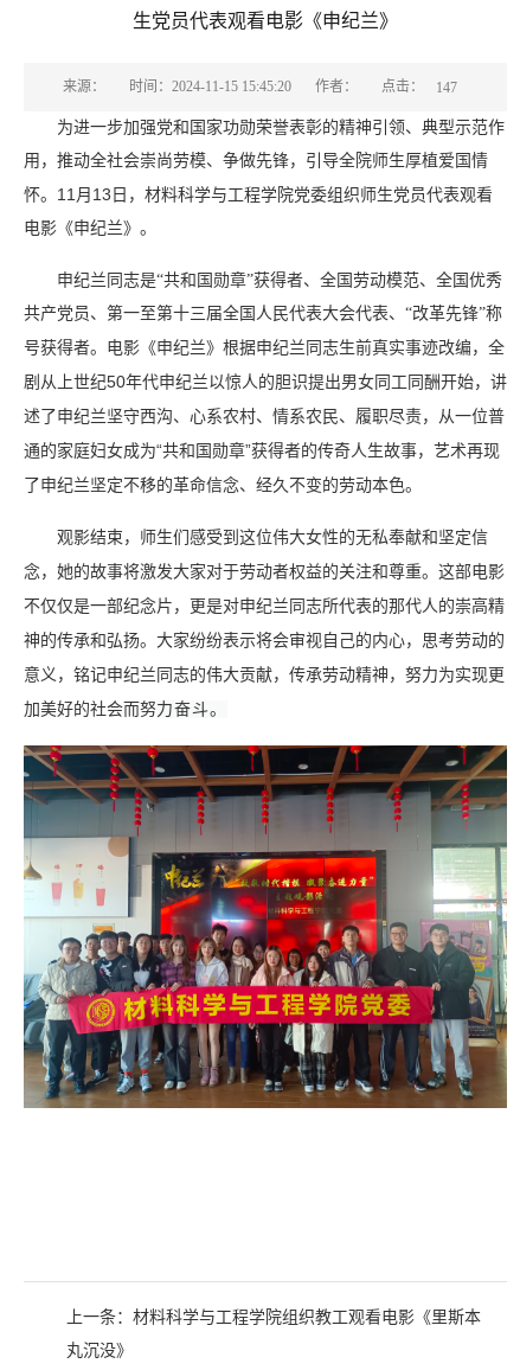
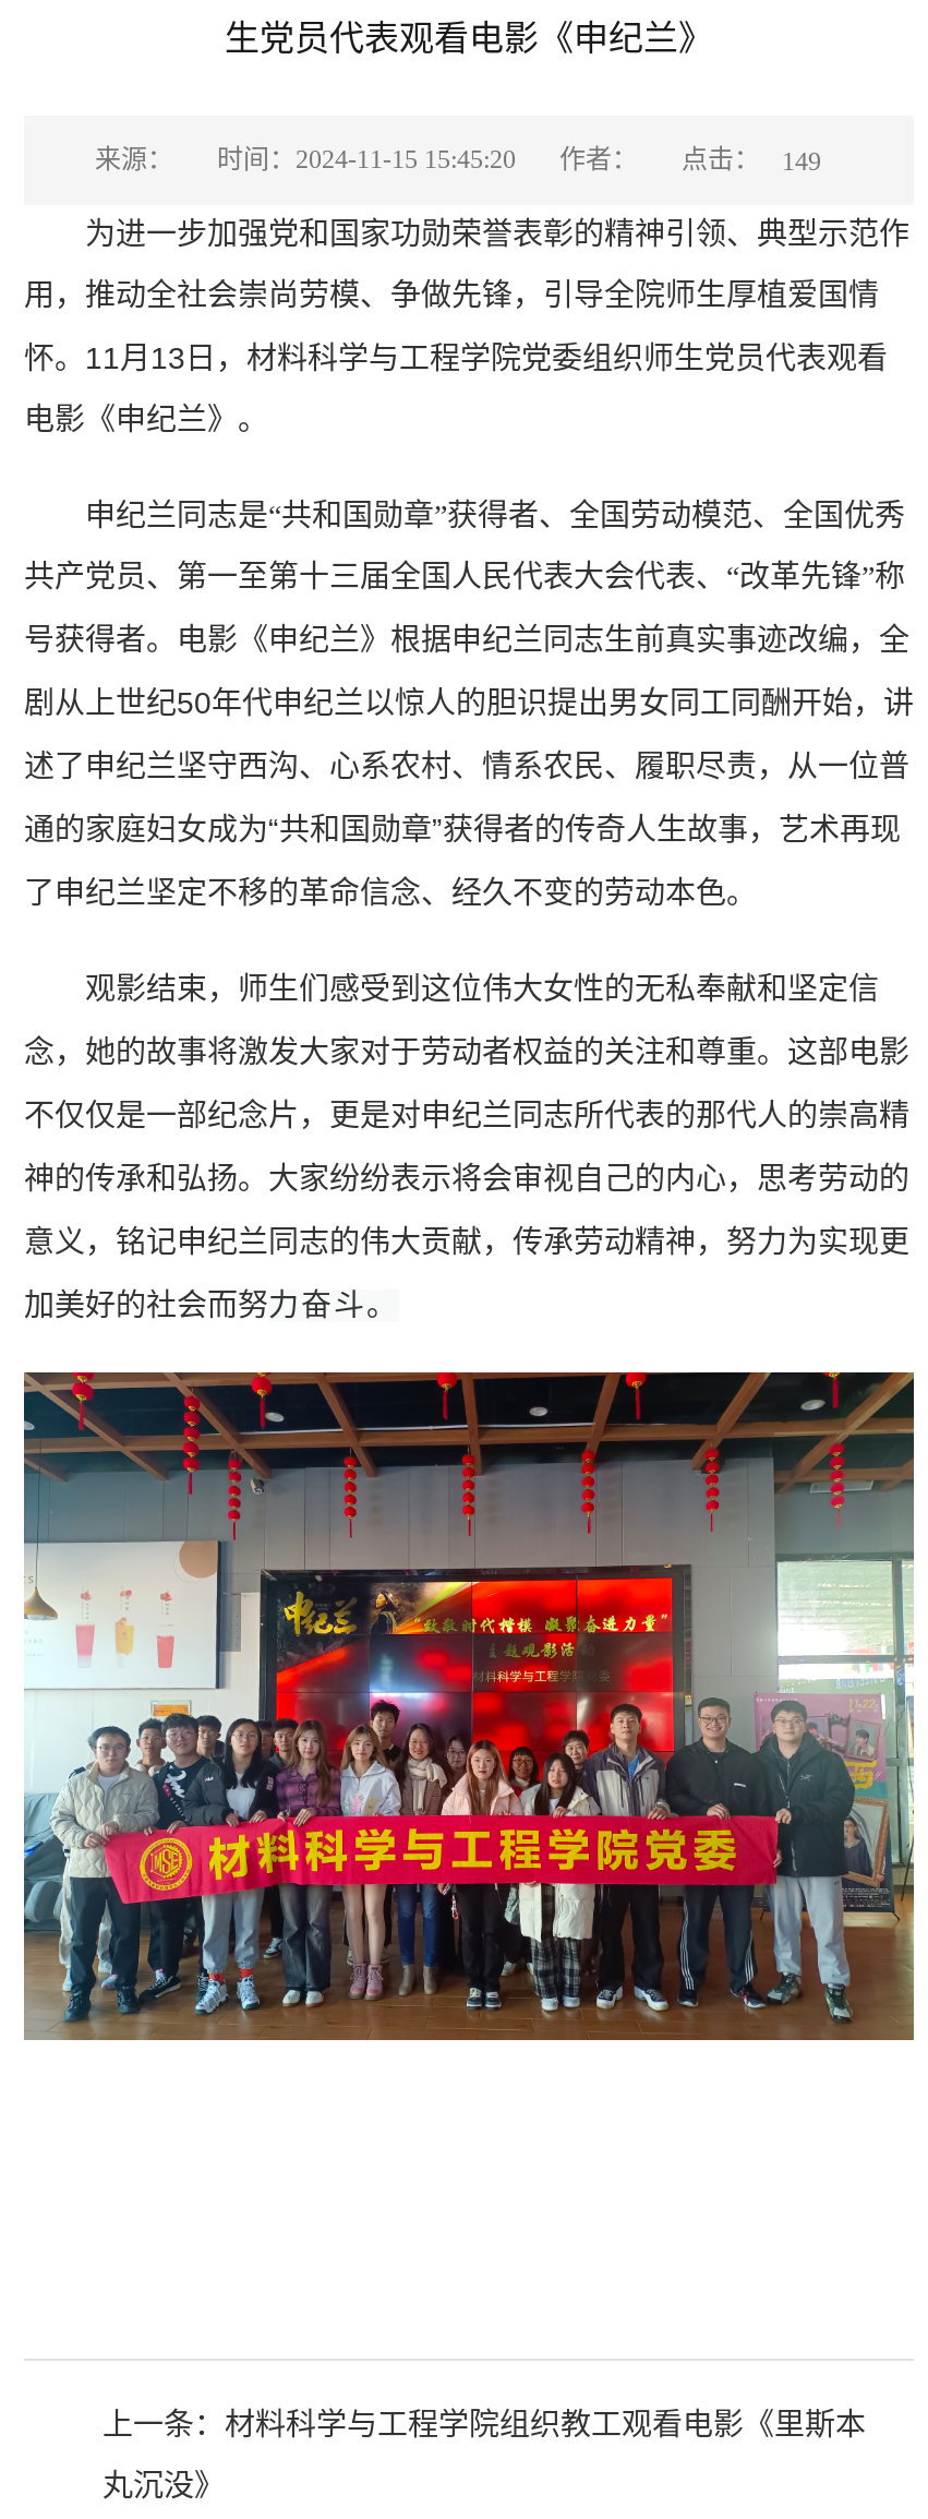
[62,78,457,96] 来源： 时间：2024-11-15 15:45:20 作者： 点击： 147 -> [95,143,821,177] 来源： 时间：2024-11-15 15:45:20 作者： 点击： 149

